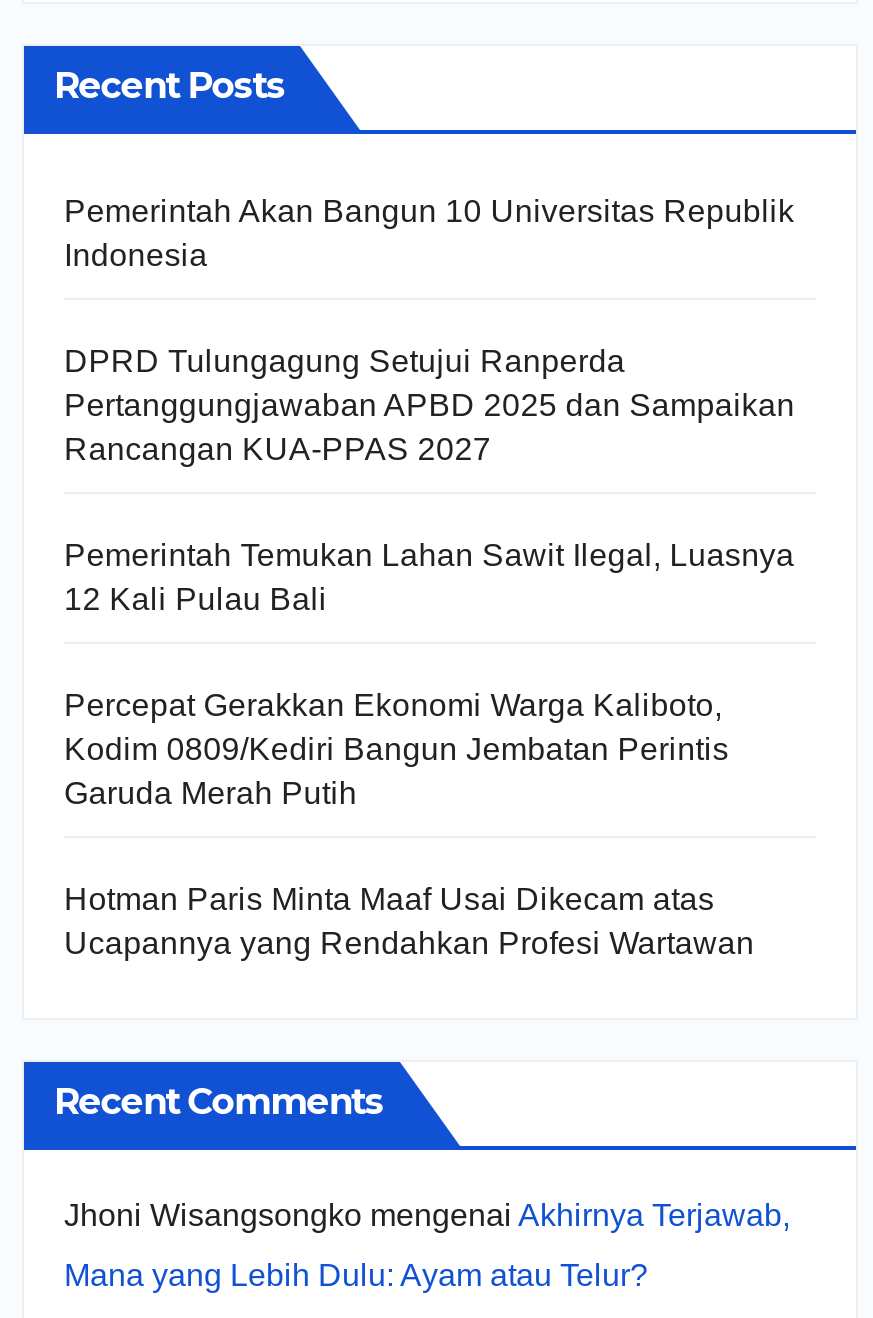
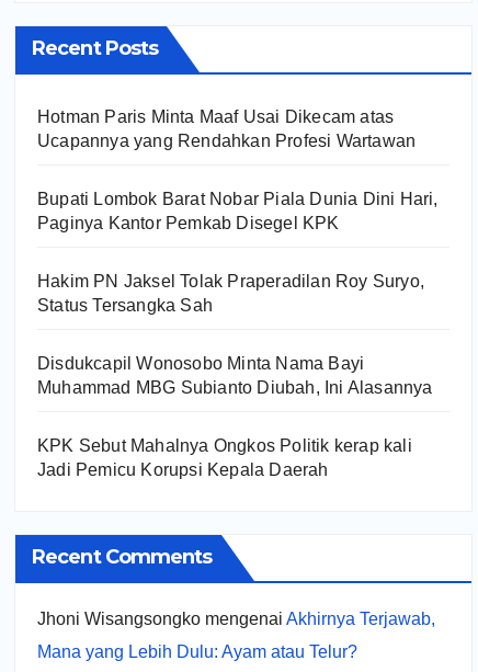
[64,195,795,811] Pemerintah Akan Bangun 10 Universitas Republik | Indonesia | DPRD Tulungagung Setujui Ranperda | Pertanggungjawaban APBD 2025 dan Sampaikan | Rancangan KUA-PPAS 2027 | Pemerintah Temukan Lahan Sawit Ilegal, Luasnya | 12 Kali Pulau Bali | Percepat Gerakkan Ekonomi Warga Kaliboto, | Kodim 0809/Kediri Bangun Jembatan Perintis | Garuda Merah Putih -> none
moved [64,883,754,961] -> [37,108,416,150]: Hotman Paris Minta Maaf Usai Dikecam atas | Ucapannya yang Rendahkan Profesi Wartawan
none -> [37,190,438,479] Bupati Lombok Barat Nobar Piala Dunia Dini Hari, | Paginya Kantor Pemkab Disegel KPK | Hakim PN Jaksel Tolak Praperadilan Roy Suryo, | Status Tersangka Sah | Disdukcapil Wonosobo Minta Nama Bayi | Muhammad MBG Subianto Diubah, Ini Alasannya | KPK Sebut Mahalnya Ongkos Politik kerap kali | Jadi Pemicu Korupsi Kepala Daerah

